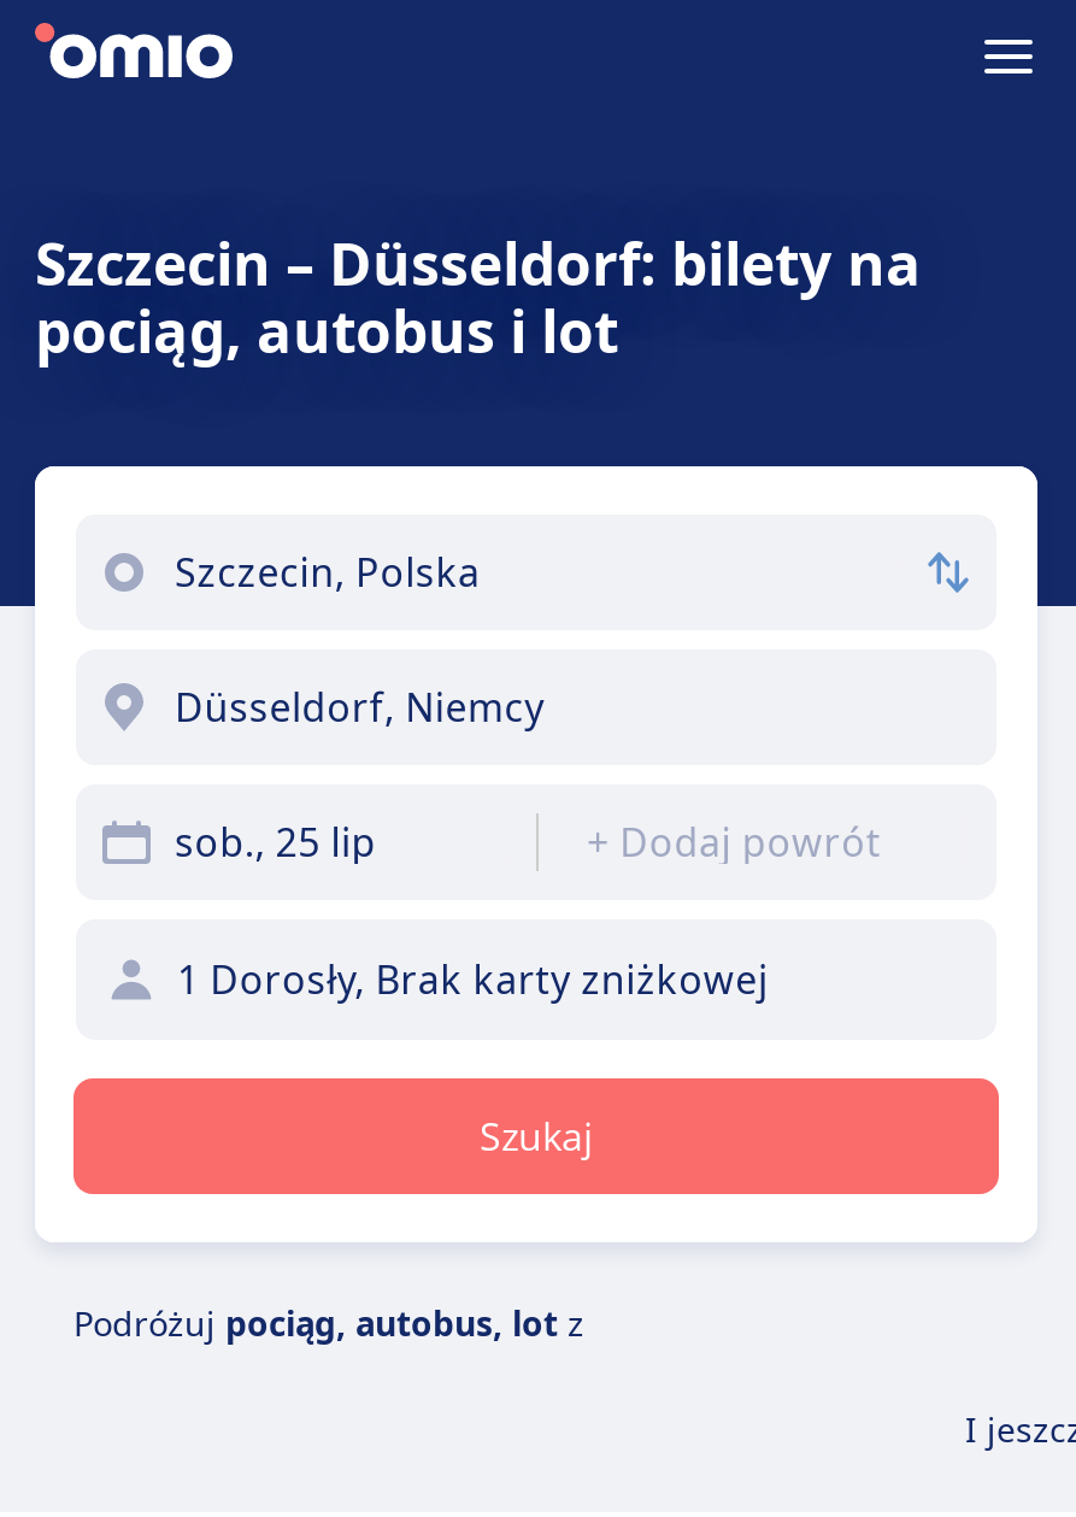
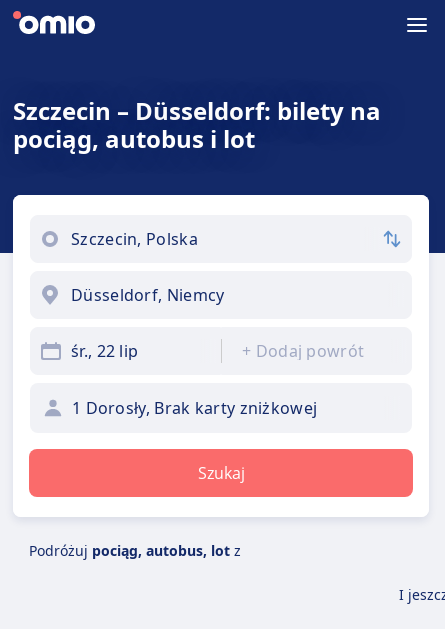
[175,816,376,869] sob., 25 lip -> [71,340,138,362] śr., 22 lip

